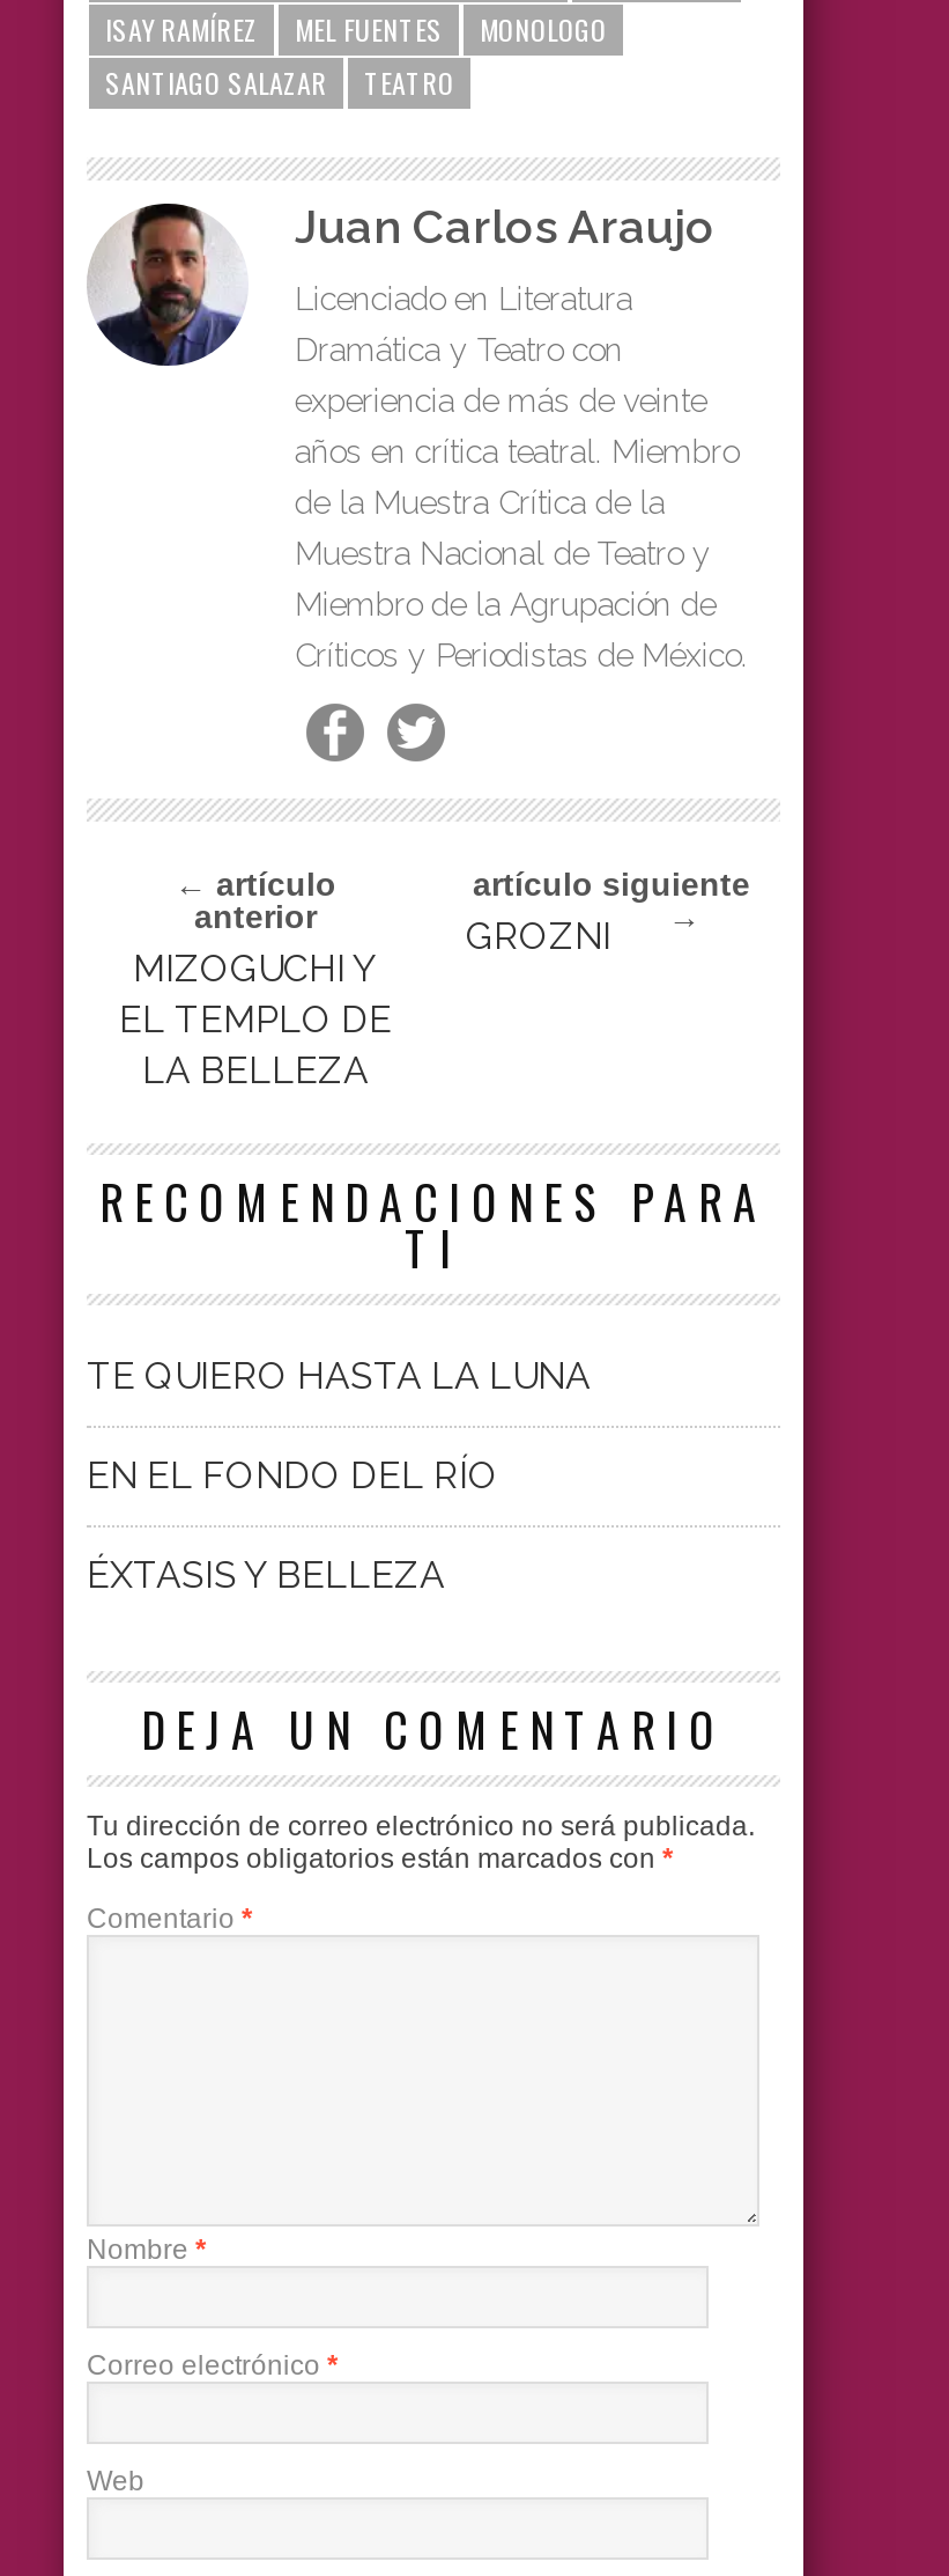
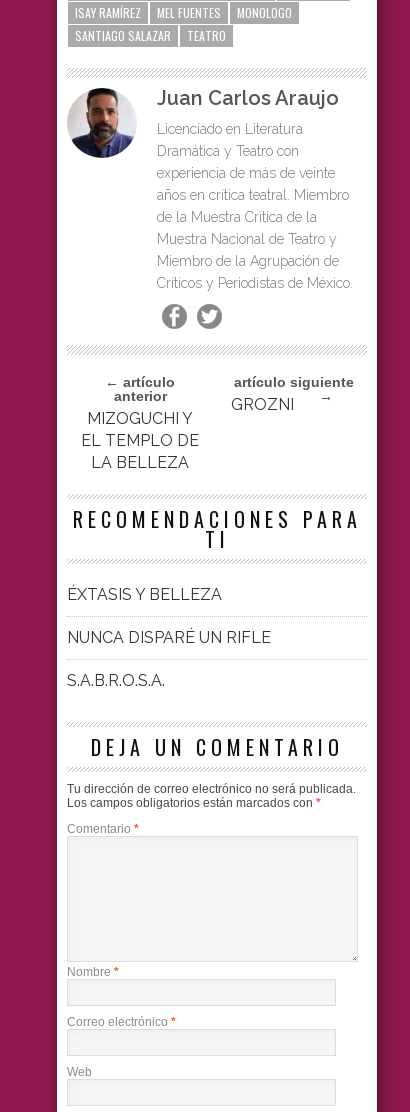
[87,1354,591,1498] TE QUIERO HASTA LA LUNA | EN EL FONDO DEL RÍO -> none
moved [87,1553,445,1597] -> [67,585,222,604]: ÉXTASIS Y BELLEZA
none -> [67,628,271,690] NUNCA DISPARÉ UN RIFLE | S.A.B.R.O.S.A.

